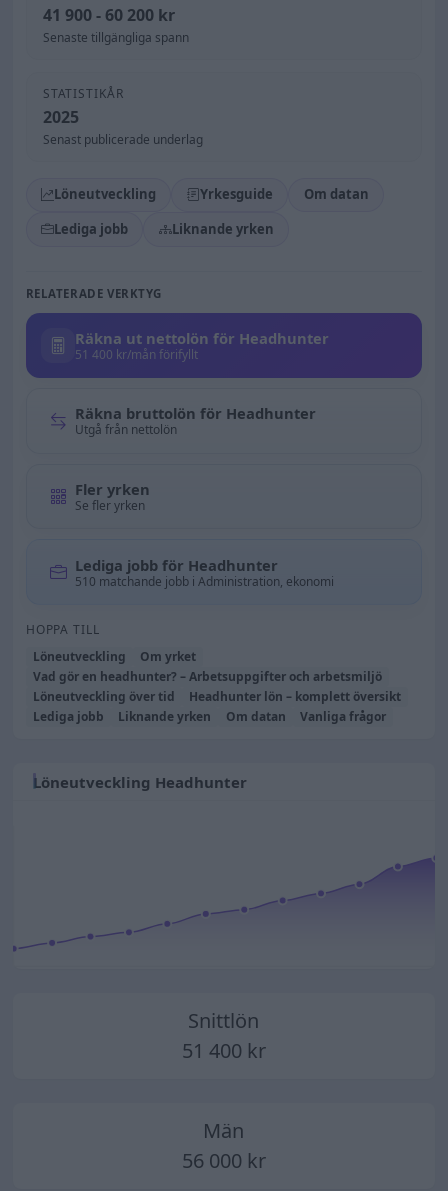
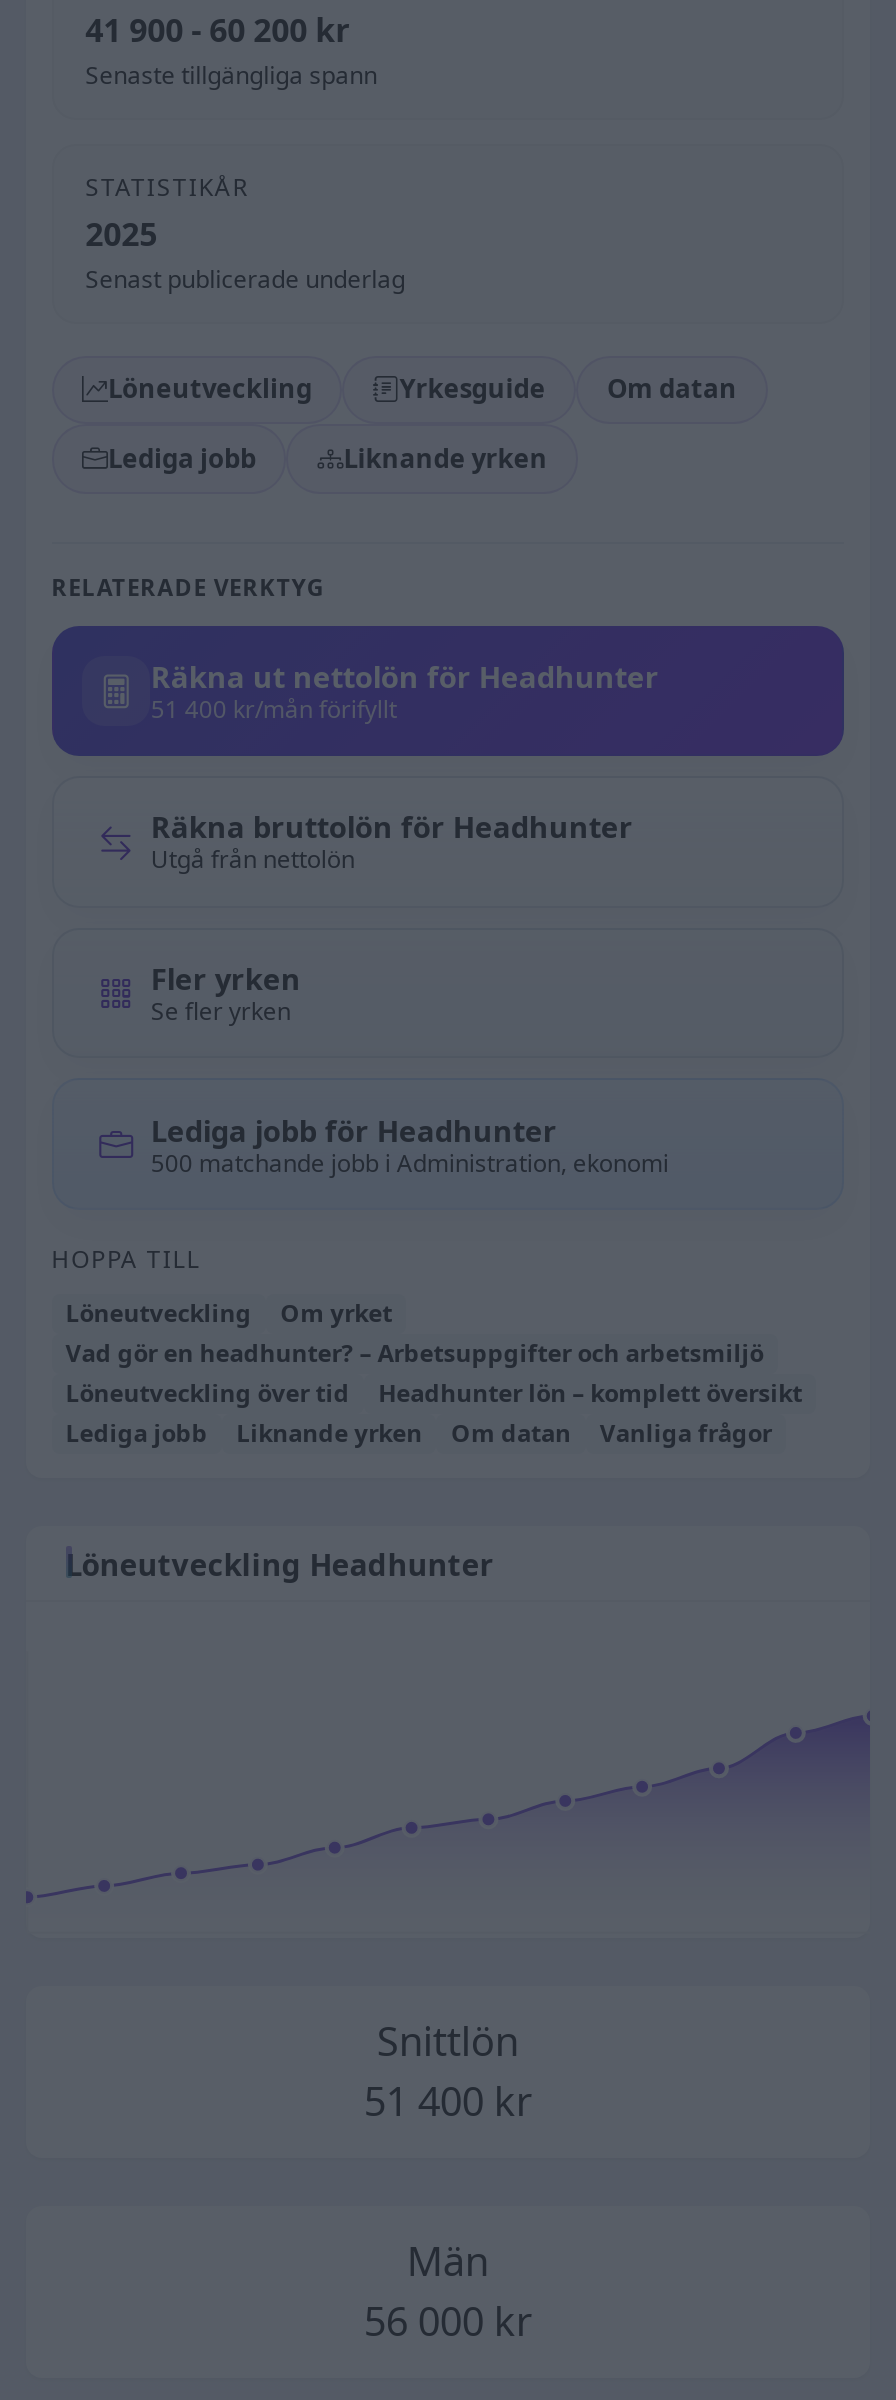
[75,572,334,589] 510 matchande jobb i Administration, ekonomi -> [151,1145,669,1179] 500 matchande jobb i Administration, ekonomi

